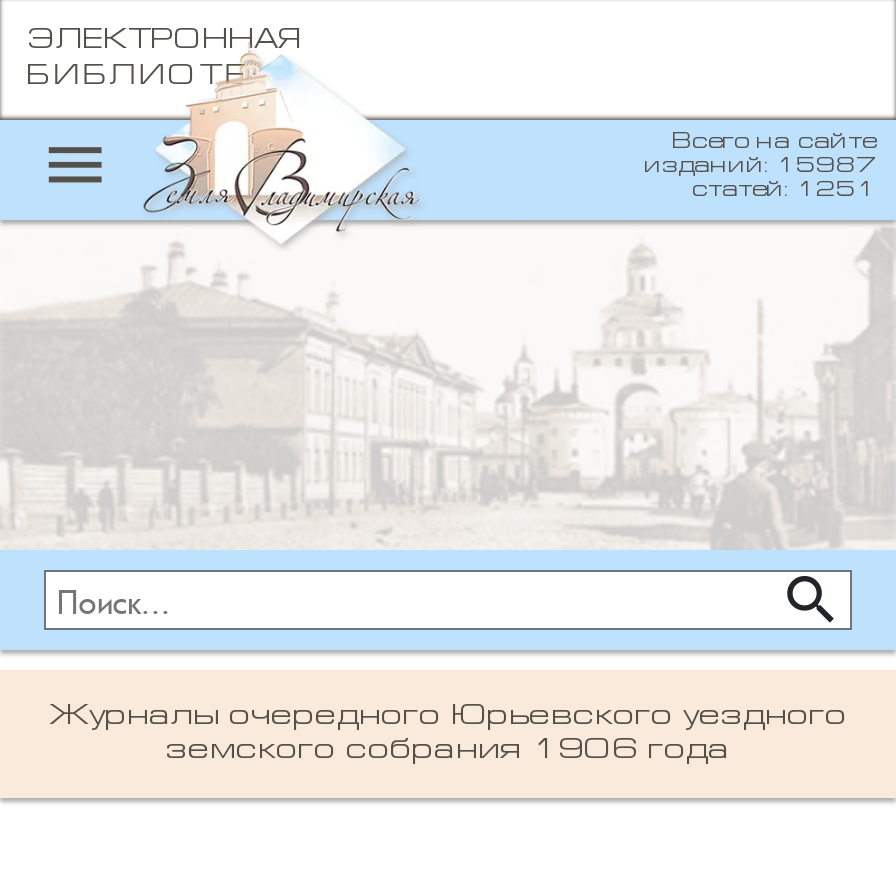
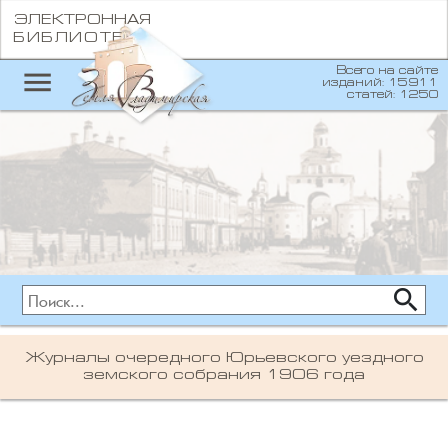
[644,156,876,176] изданий: 15987 -> [322,78,438,88] изданий: 15911
[692,180,876,200] статей: 1251 -> [347,90,438,100] статей: 1250

